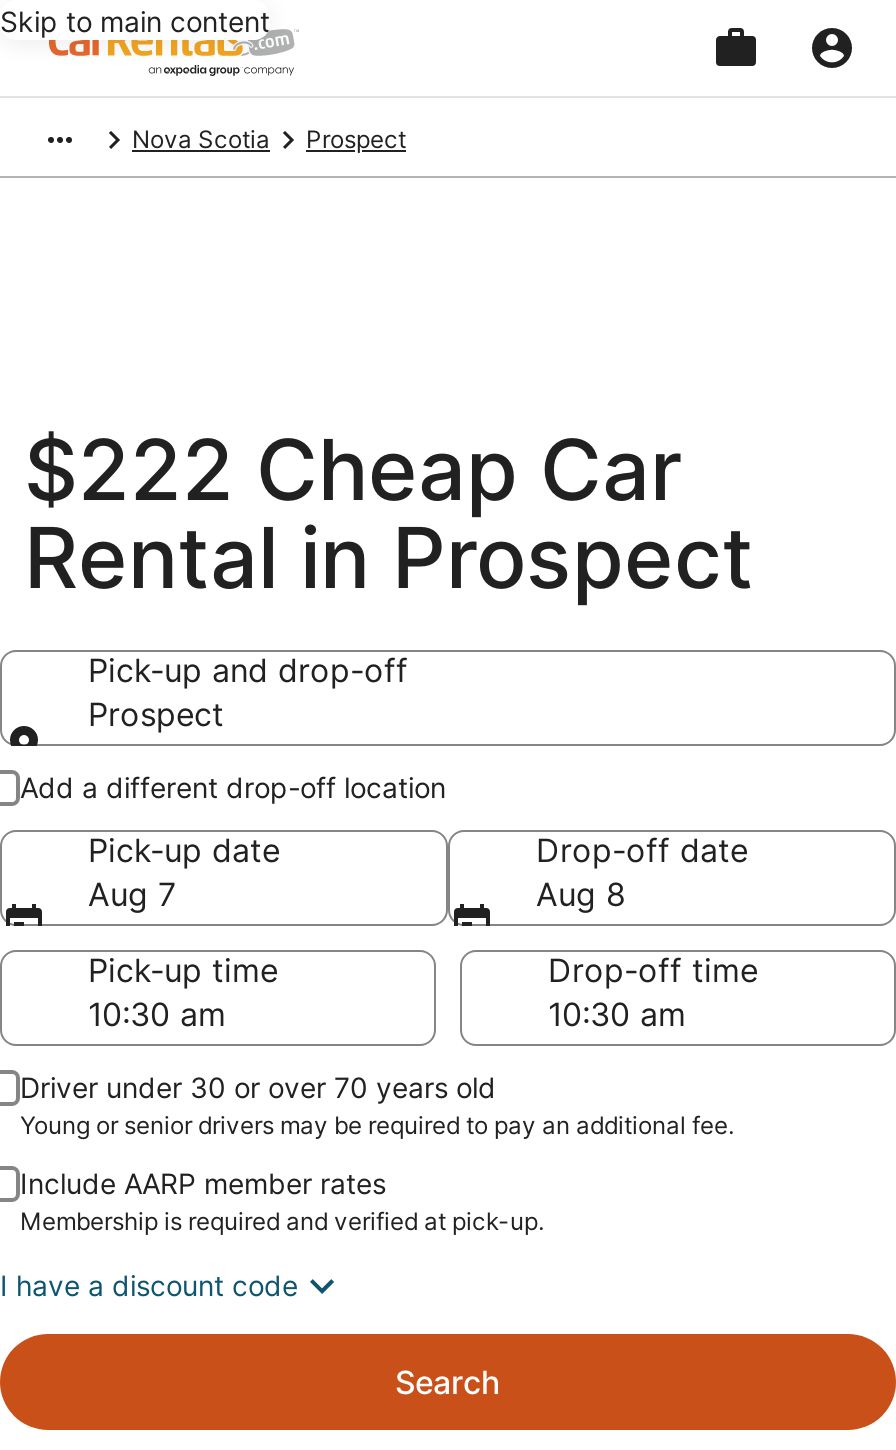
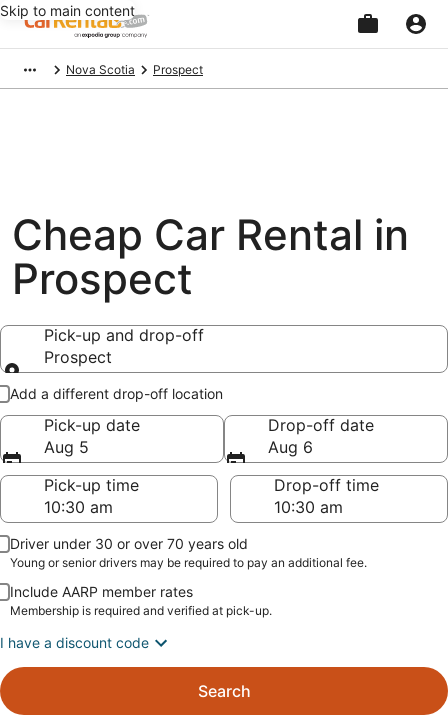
[24,418,754,608] $222 Cheap Car | Rental in Prospect -> [12,209,409,304] Cheap Car Rental in | Prospect
[88,874,176,914] Aug 7 -> [44,437,89,457] Aug 5
[536,874,626,914] Aug 8 -> [268,437,313,457] Aug 6

